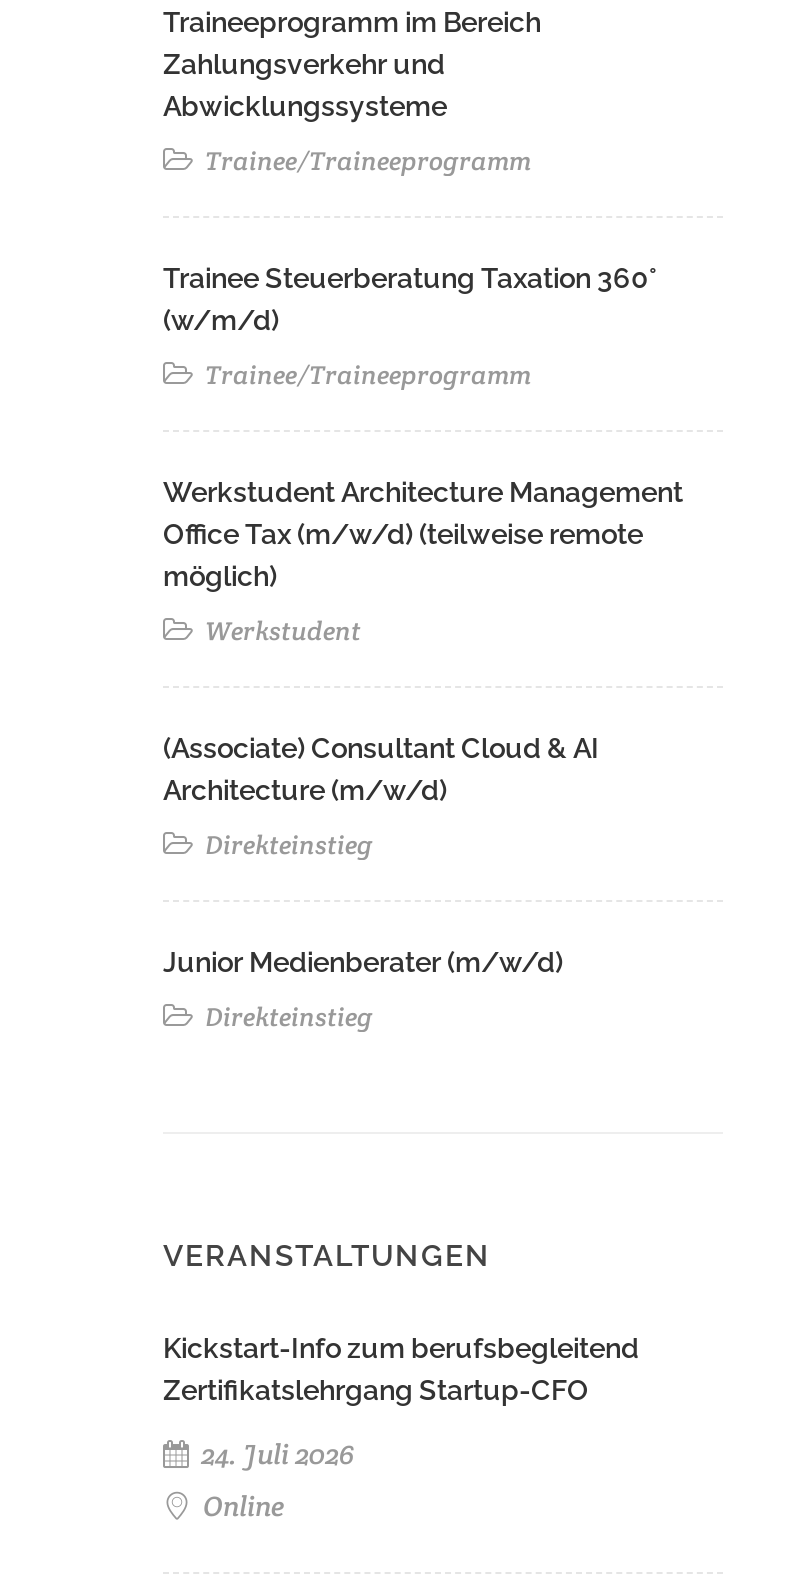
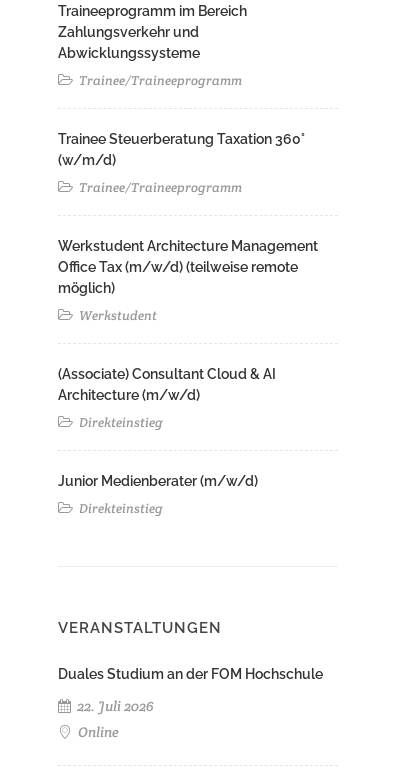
[163,1332,639,1406] Kickstart-Info zum berufsbegleitend | Zertifikatslehrgang Startup-CFO -> [58,666,323,682] Duales Studium an der FOM Hochschule
[195,1436,355,1472] 24. Juli 2026 -> [74,697,154,715] 22. Juli 2026

